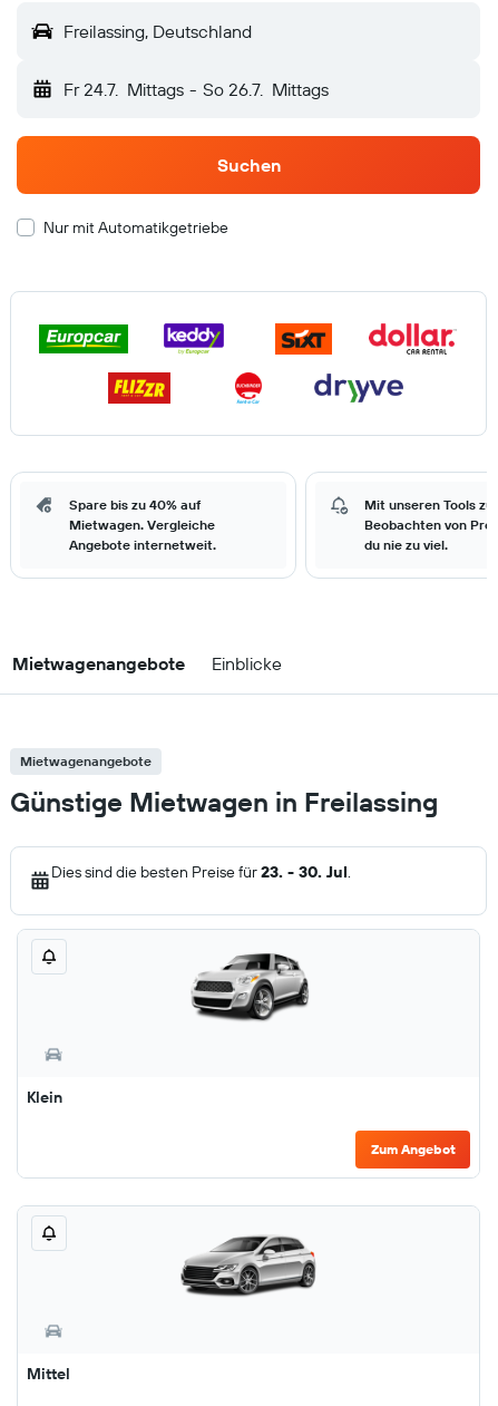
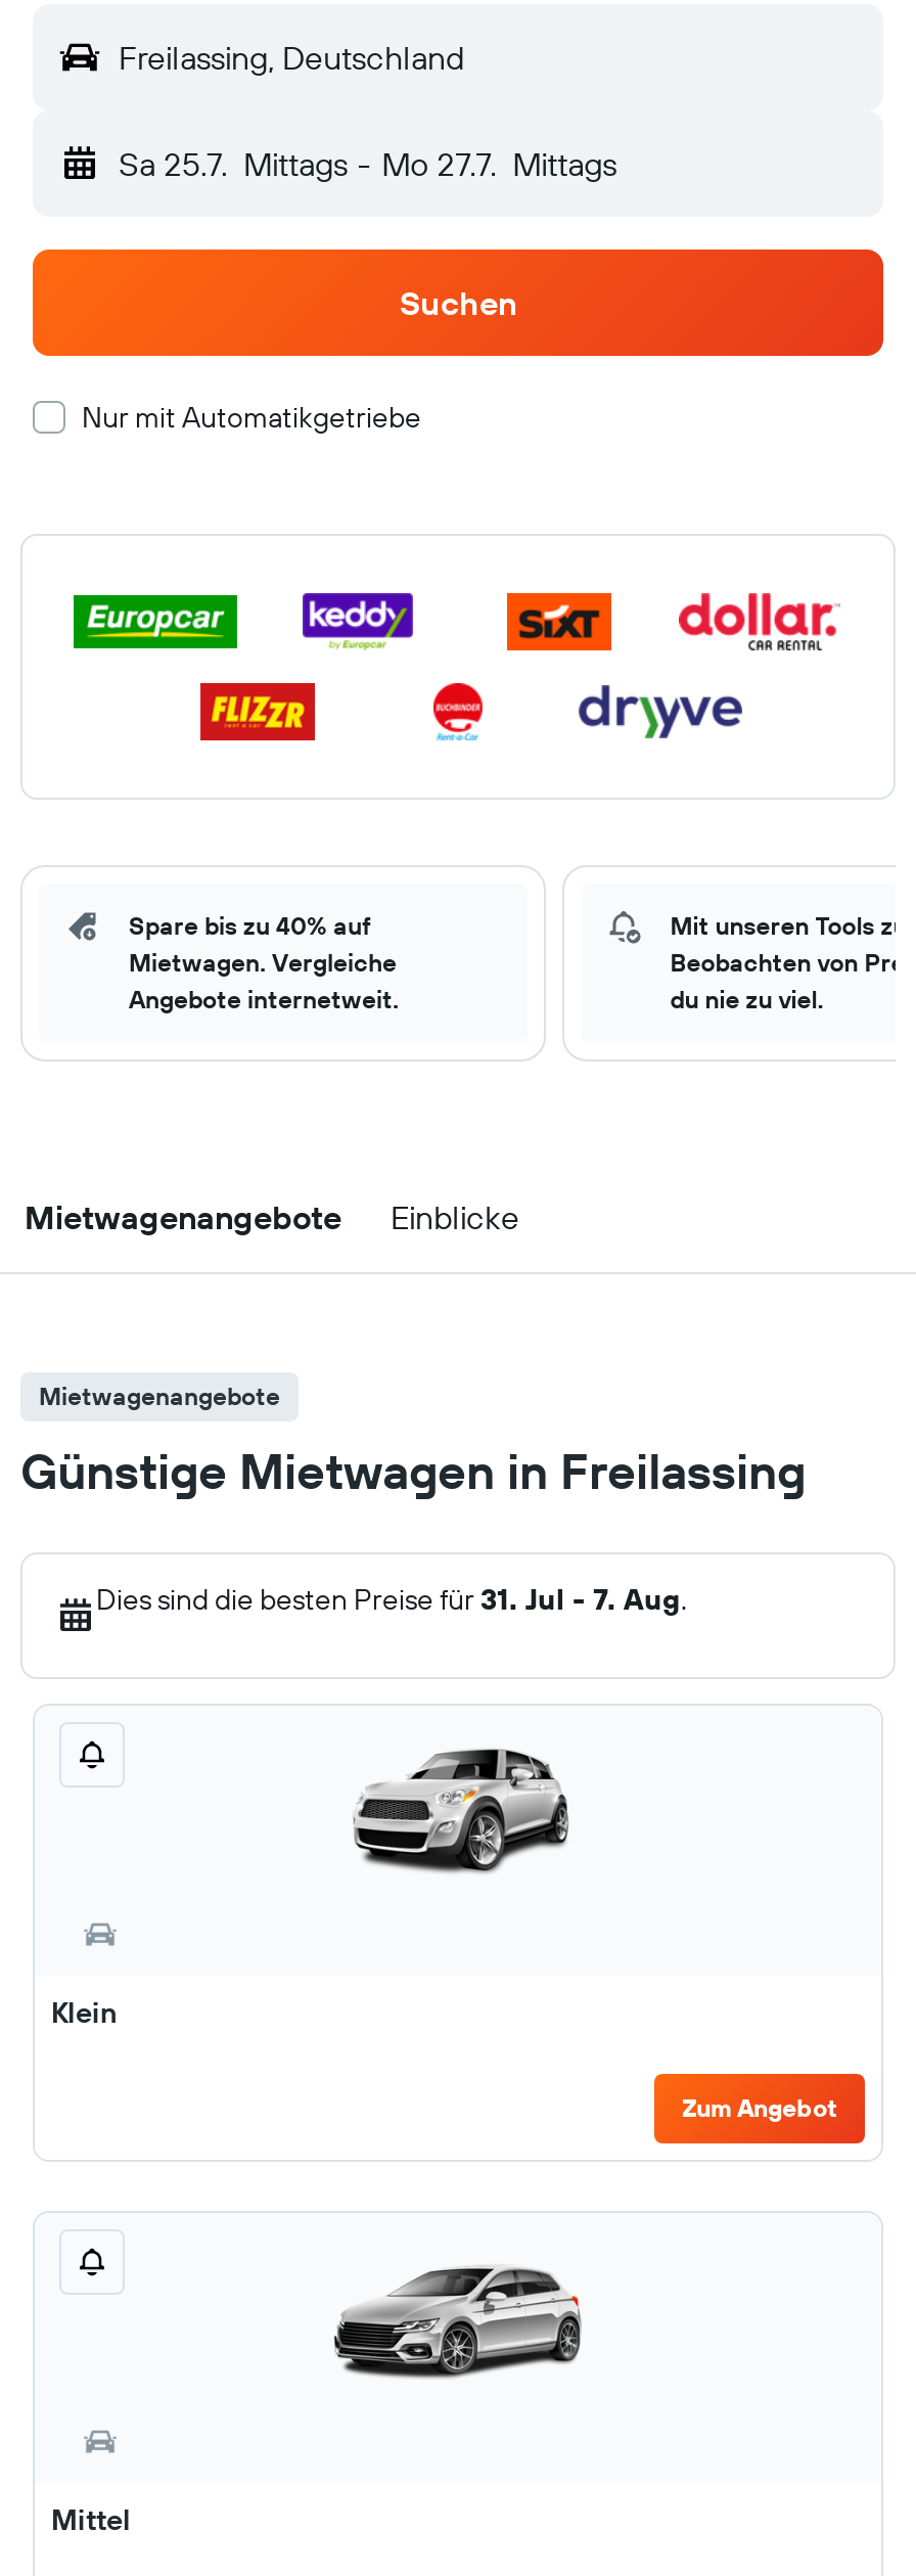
[64,78,328,100] Fr 24.7. Mittags - So 26.7. Mittags -> [119,143,617,184] Sa 25.7. Mittags - Mo 27.7. Mittags
[51,862,351,882] Dies sind die besten Preise für 23. - 30. Jul. -> [96,1581,687,1618] Dies sind die besten Preise für 31. Jul - 7. Aug.

